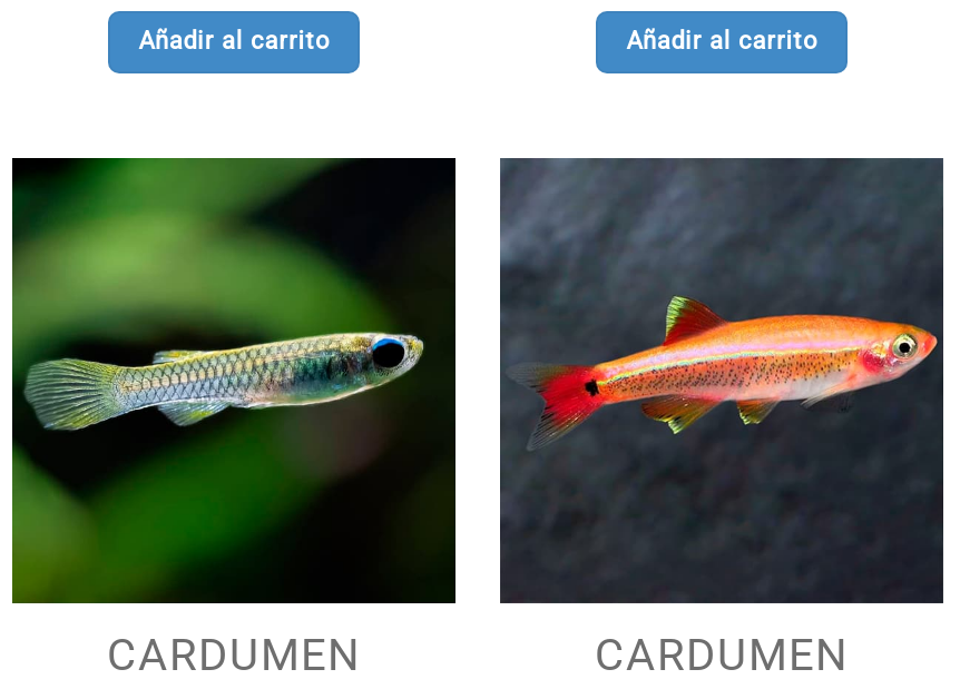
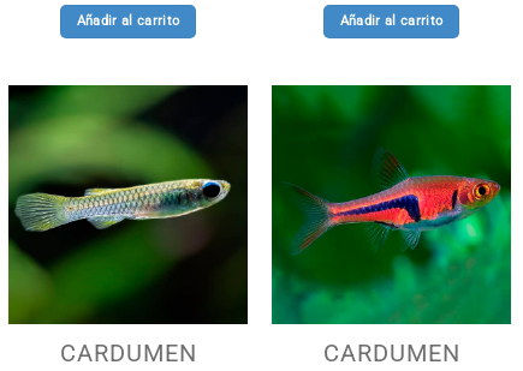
[498,157,946,607] [image] -> [271,84,512,325] [image]

